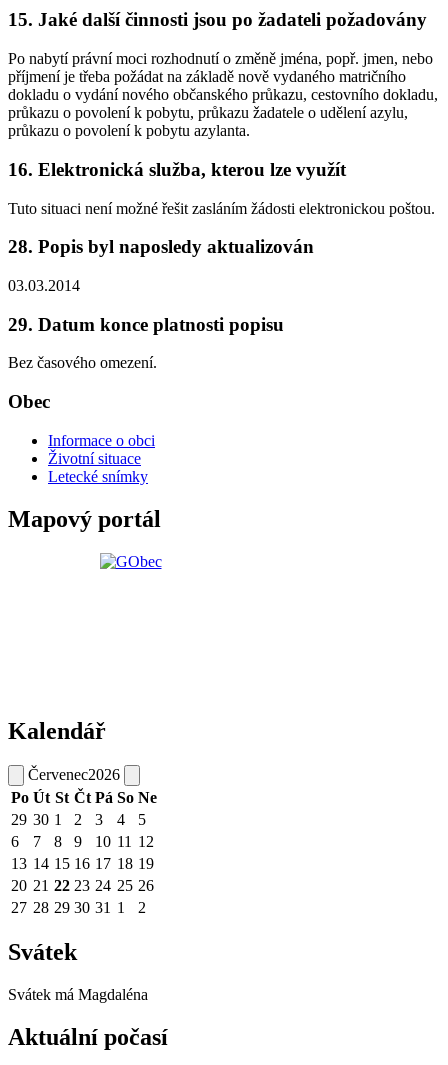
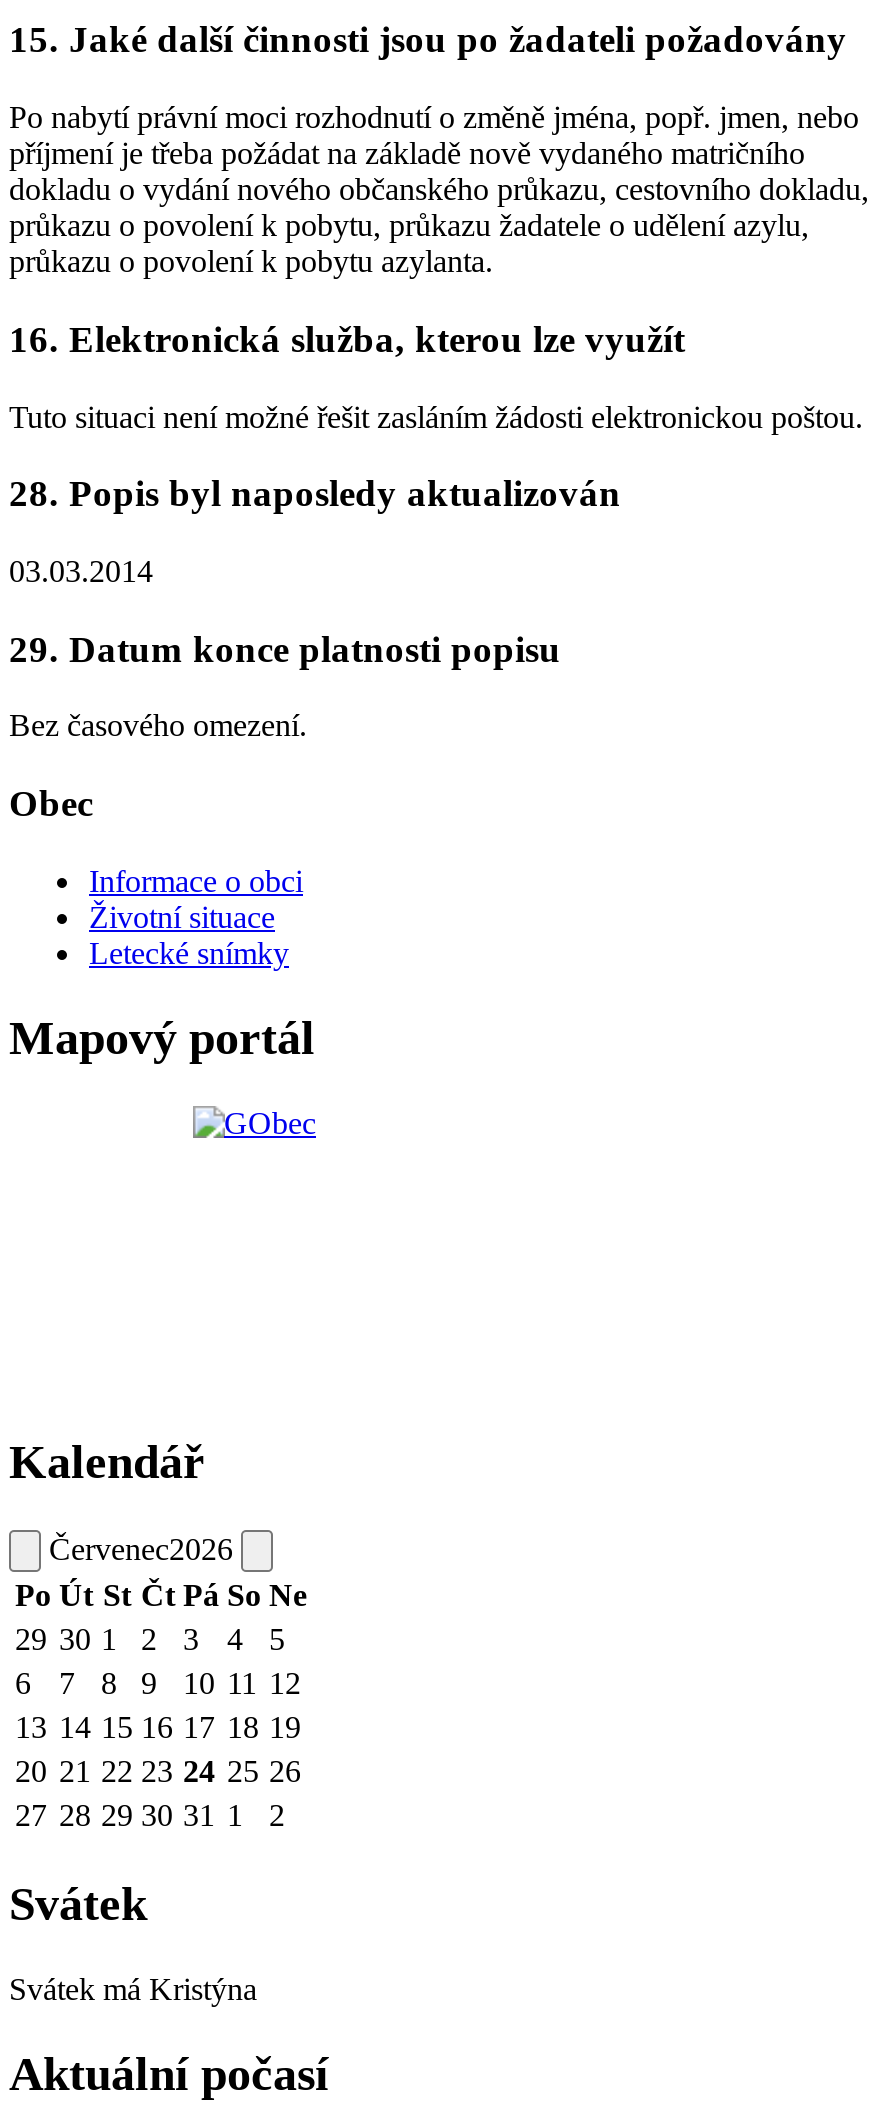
[8,986,148,1003] Svátek má Magdaléna -> [9,1973,257,2007] Svátek má Kristýna

